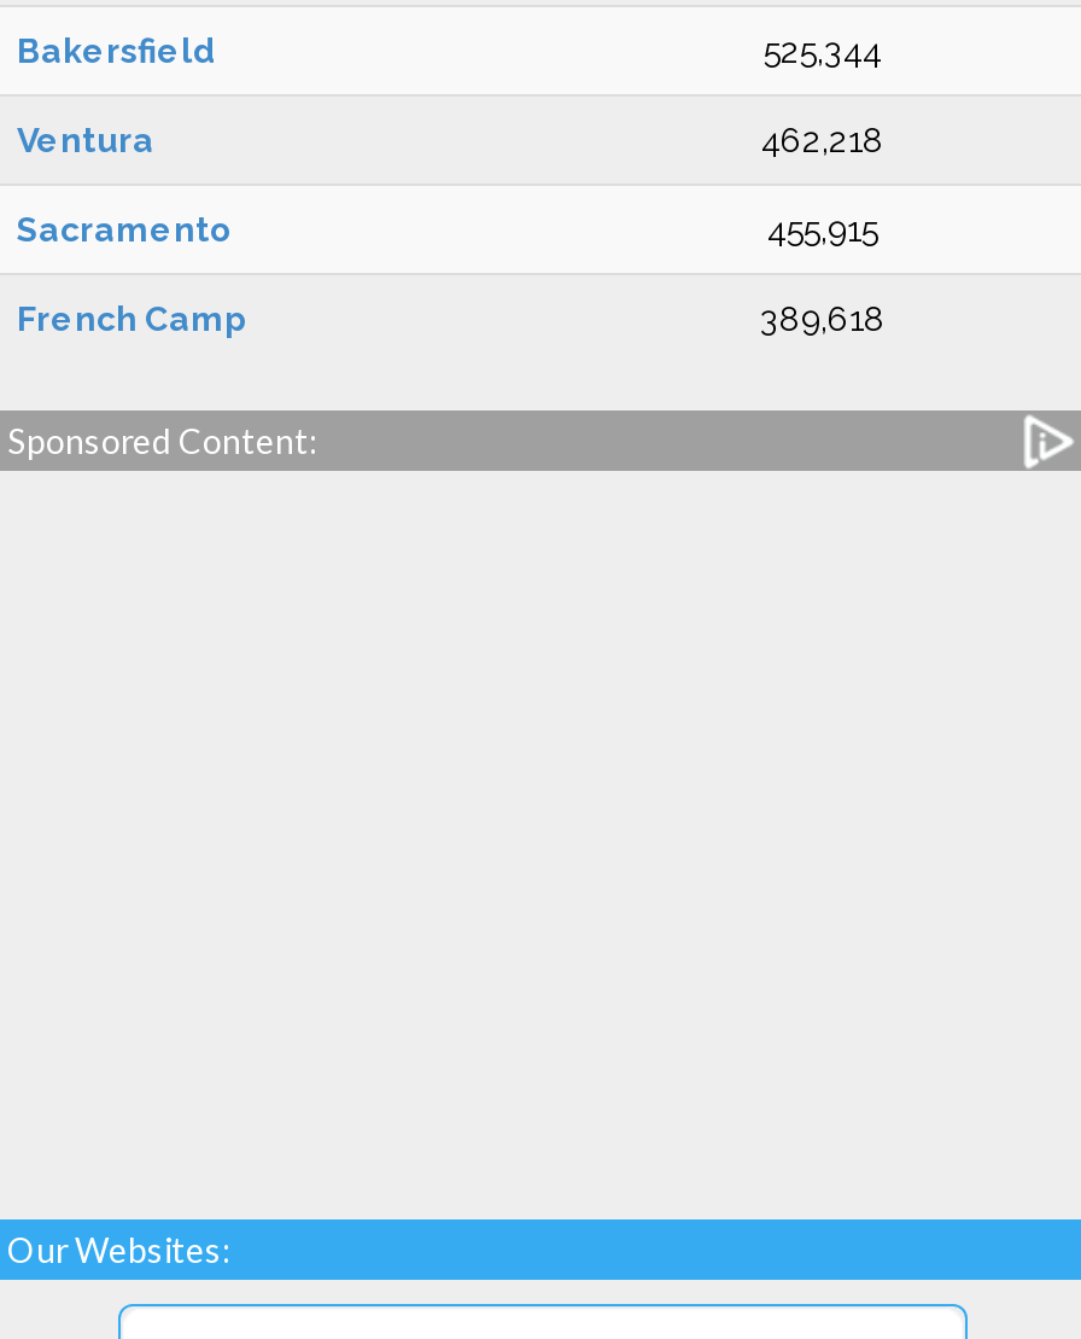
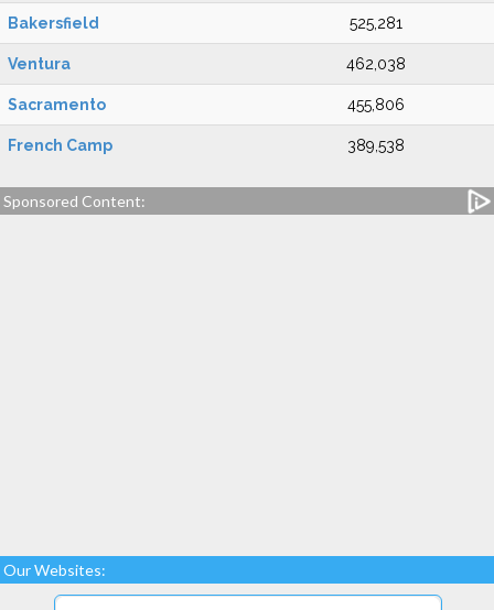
[764,31,882,70] 525,344 -> [350,14,402,32] 525,281
[761,121,884,159] 462,218 -> [346,55,406,73] 462,038
[767,210,878,249] 455,915 -> [347,96,405,113] 455,806
[760,299,886,338] 389,618 -> [347,137,405,154] 389,538

